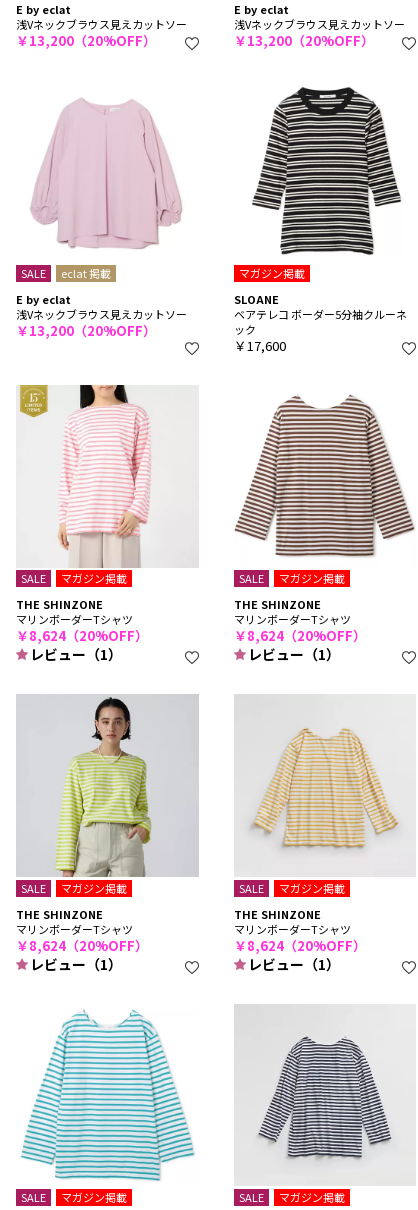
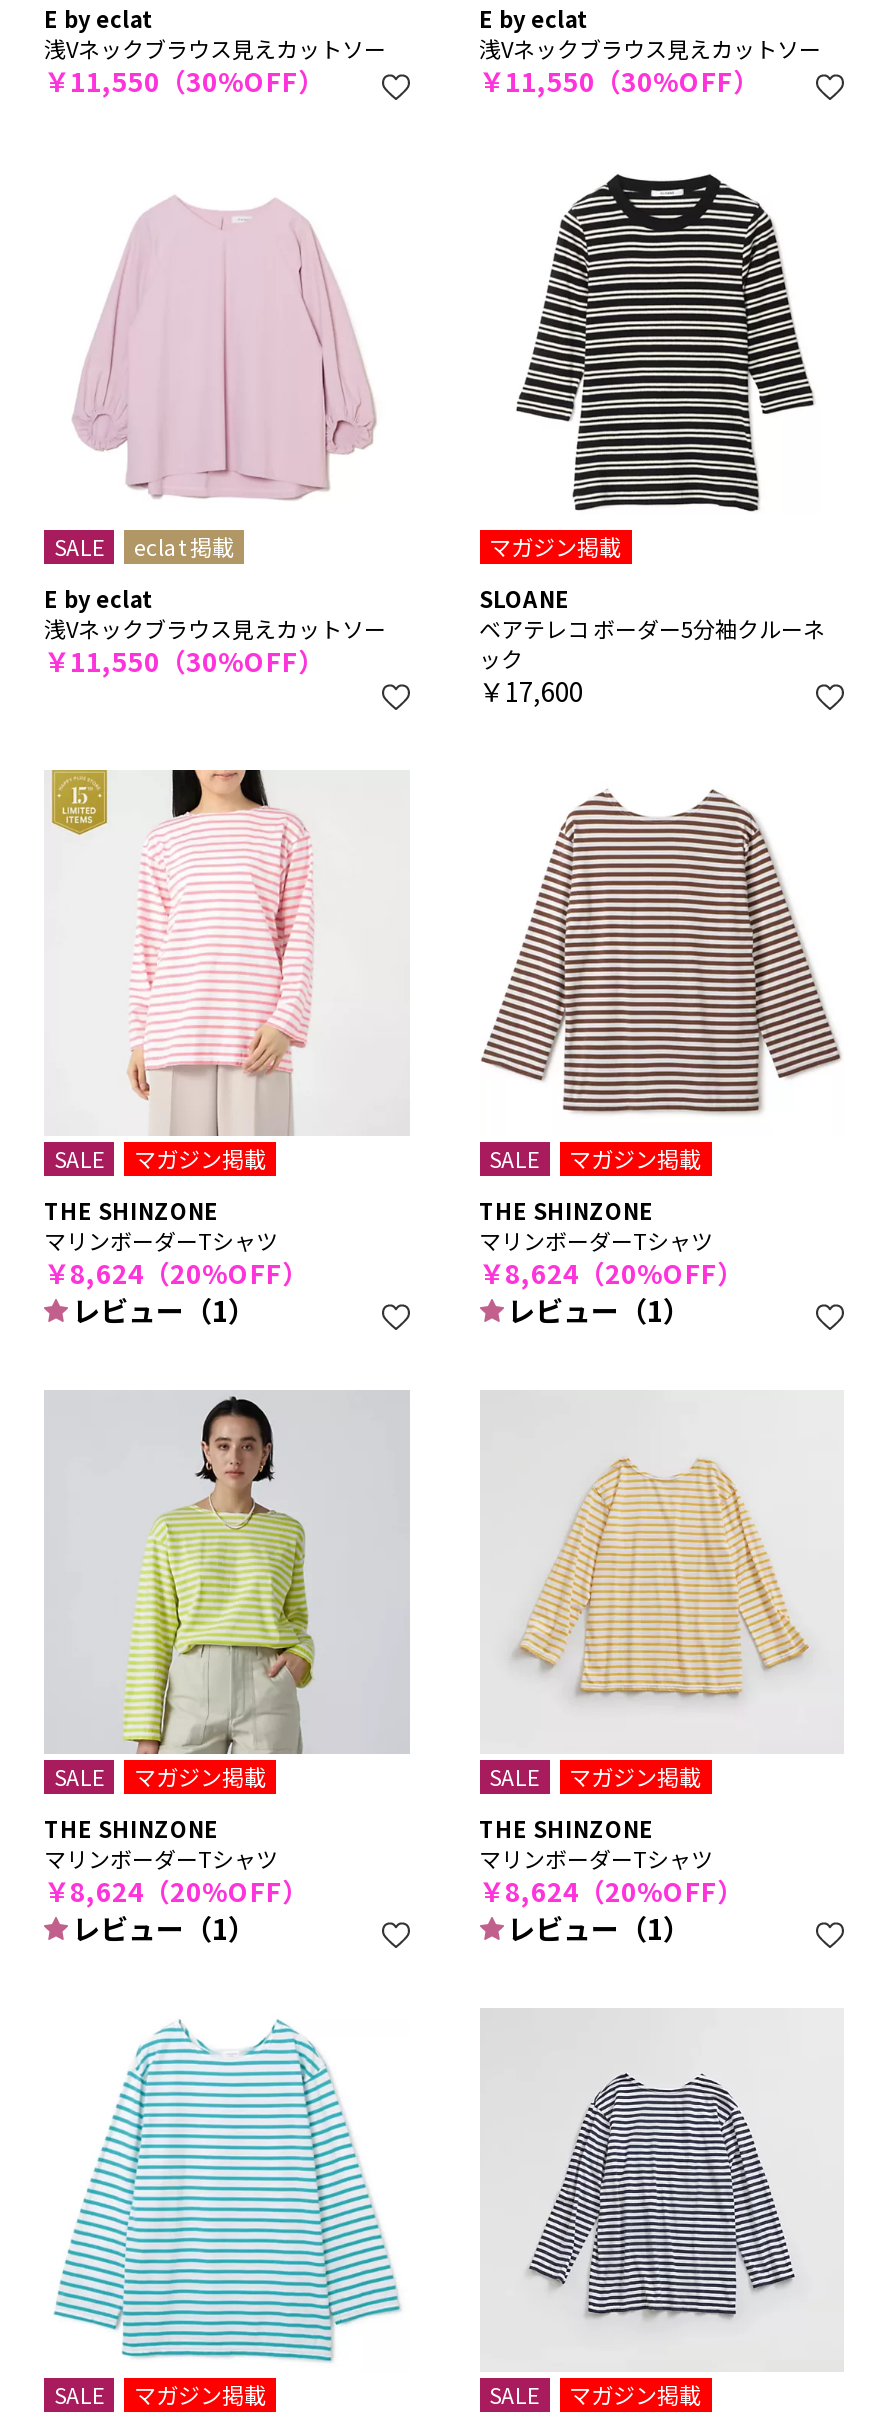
[16,31,156,50] ￥13,200（20%OFF） -> [44,62,324,100] ￥11,550（30%OFF）
[233,31,373,50] ￥13,200（20%OFF） -> [479,62,759,100] ￥11,550（30%OFF）
[16,321,156,340] ￥13,200（20%OFF） -> [44,642,324,680] ￥11,550（30%OFF）

